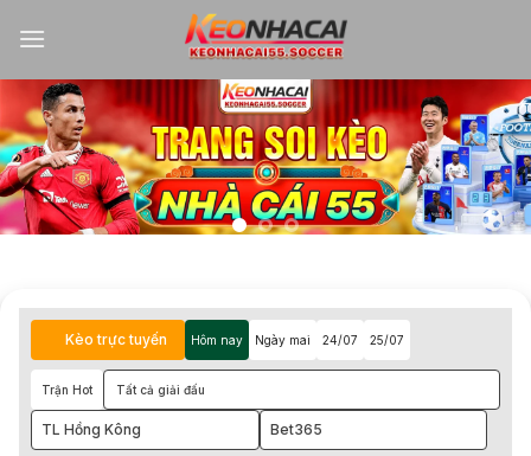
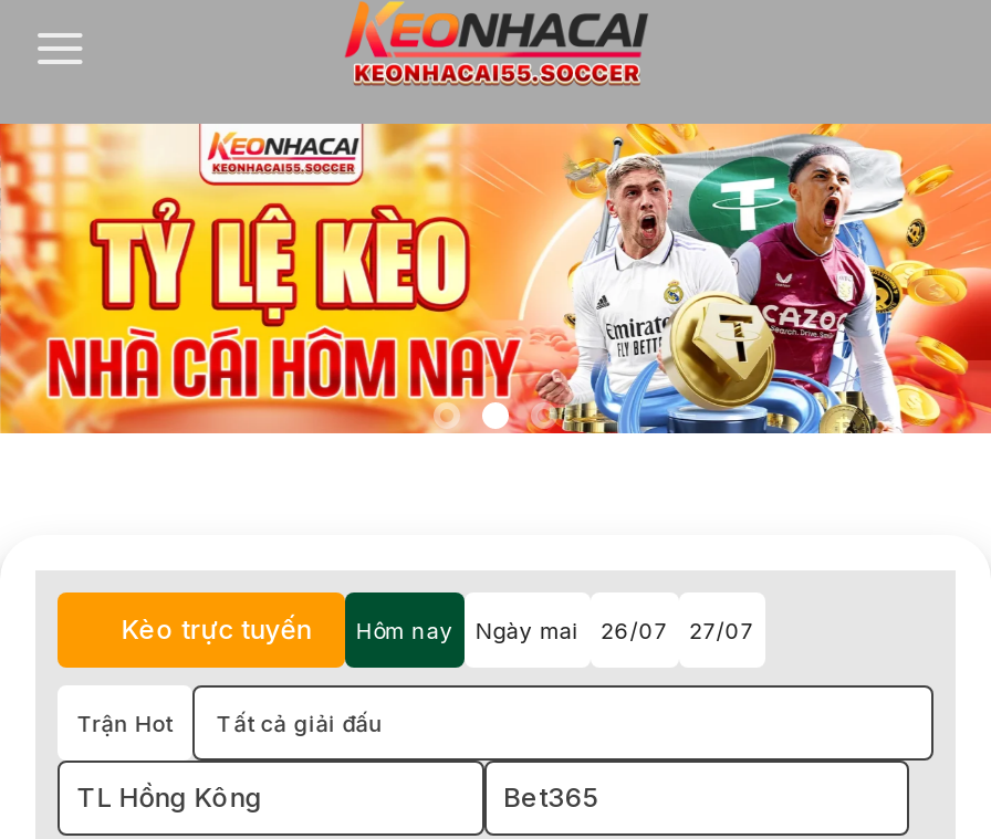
[4,78,527,236] [image] -> [7,122,984,436] [image]
[322,332,358,346] 24/07 -> [601,617,668,644] 26/07
[370,332,404,346] 25/07 -> [690,617,754,644] 27/07

